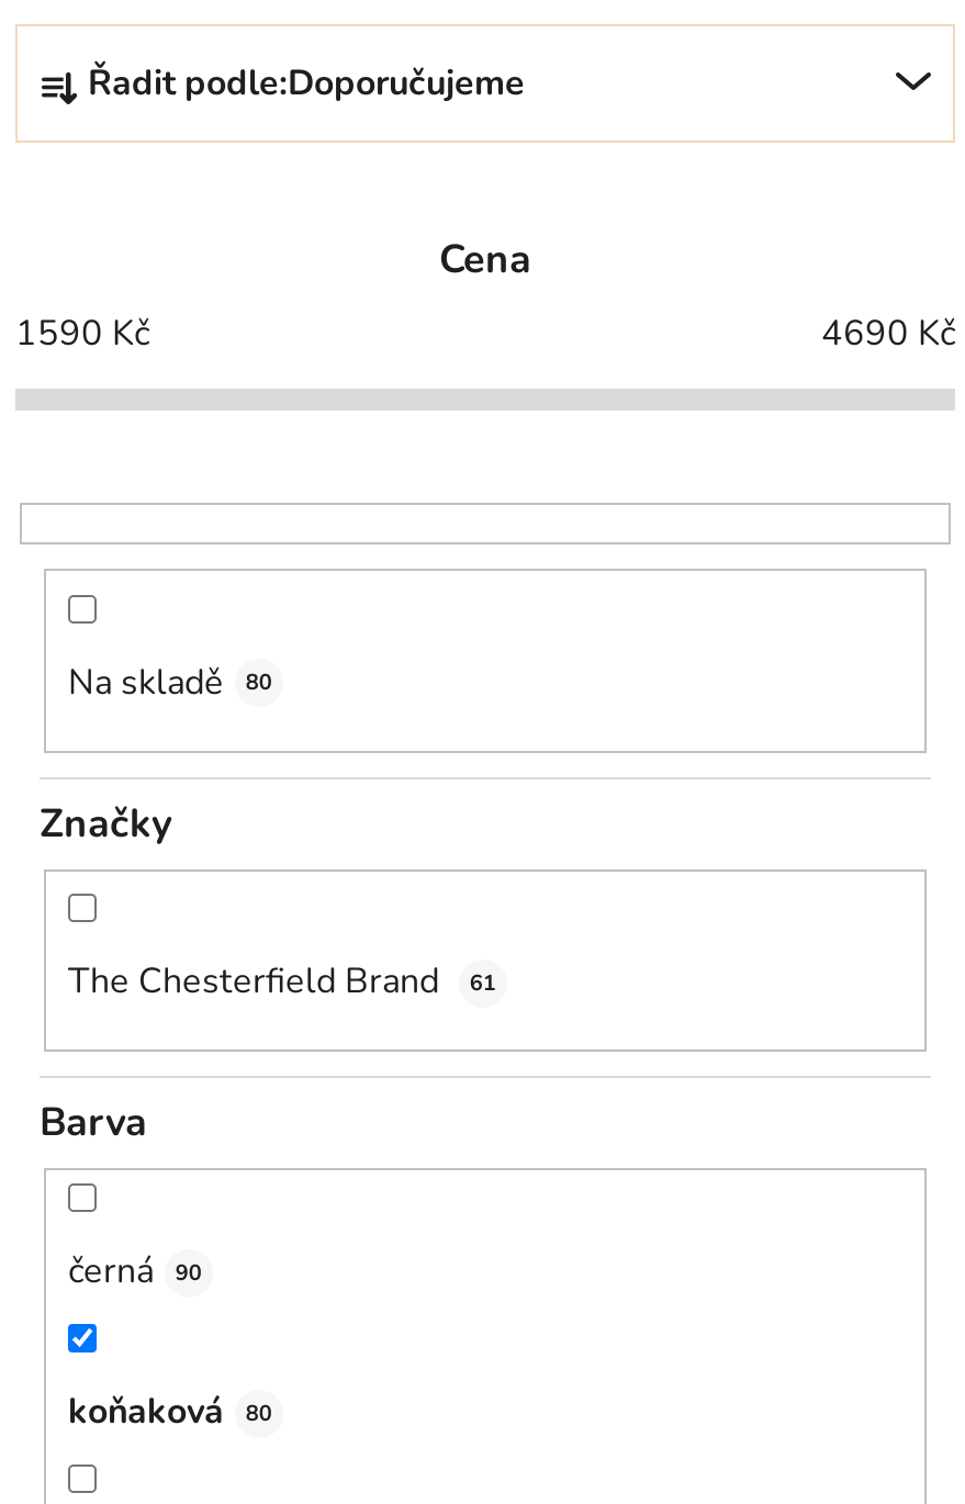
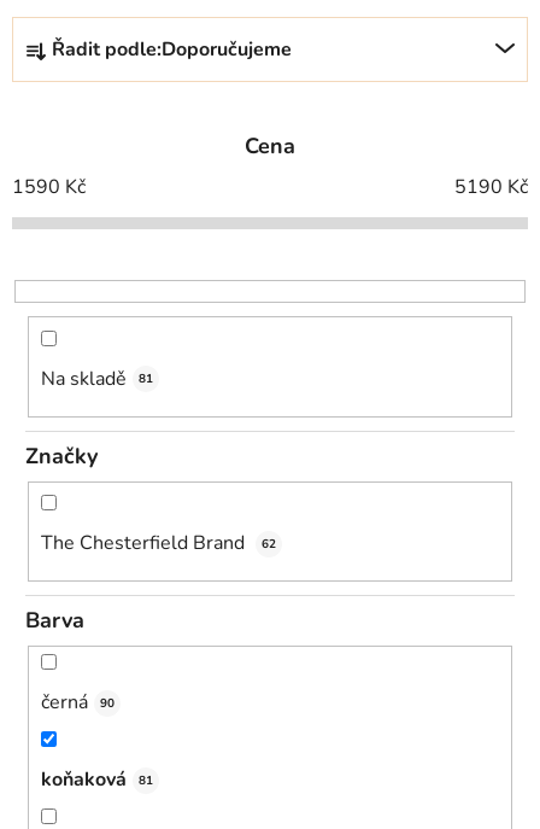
[821,309,955,357] 4690 Kč -> [454,173,528,200] 5190 Kč
[245,668,272,699] 80 -> [138,371,153,388] 81
[68,958,496,1006] The Chesterfield Brand 61 -> [41,530,276,557] The Chesterfield Brand 62
[68,1388,272,1436] koňaková 80 -> [41,766,153,793] koňaková 81

